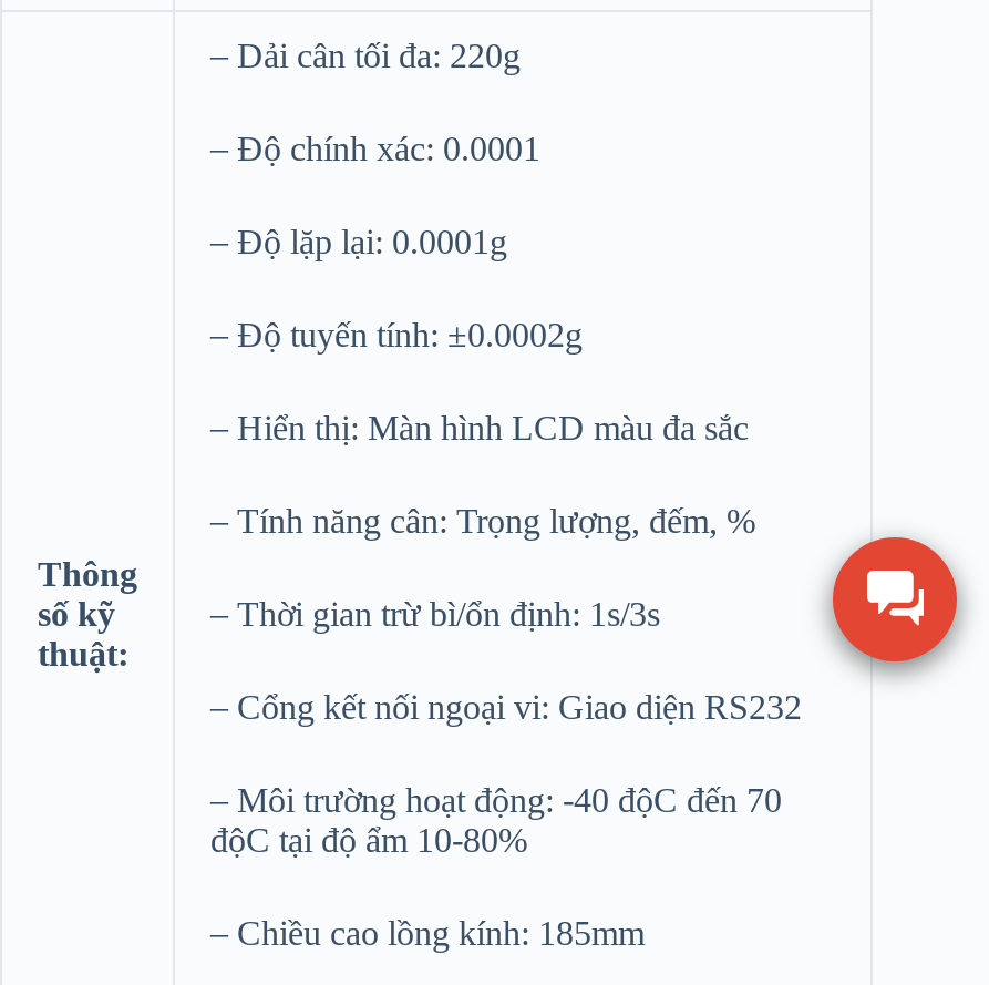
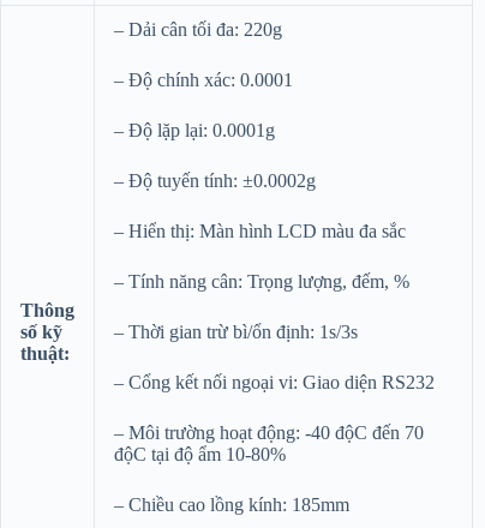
[822,533,968,681] [image] -> none

